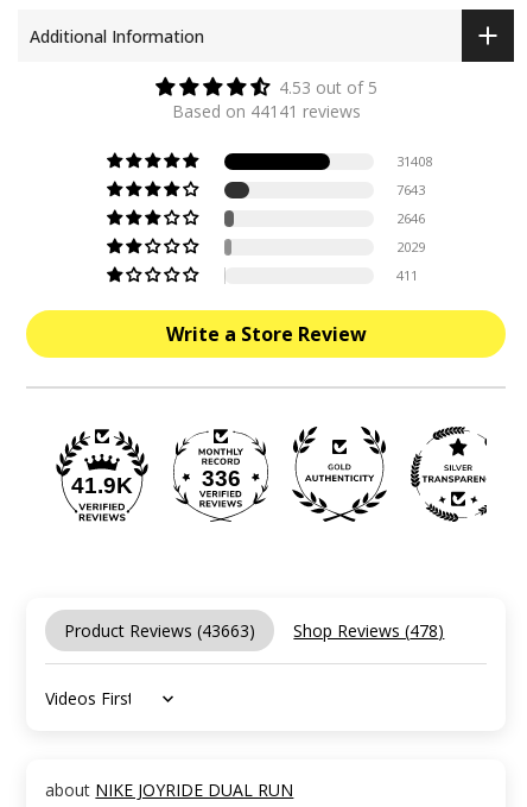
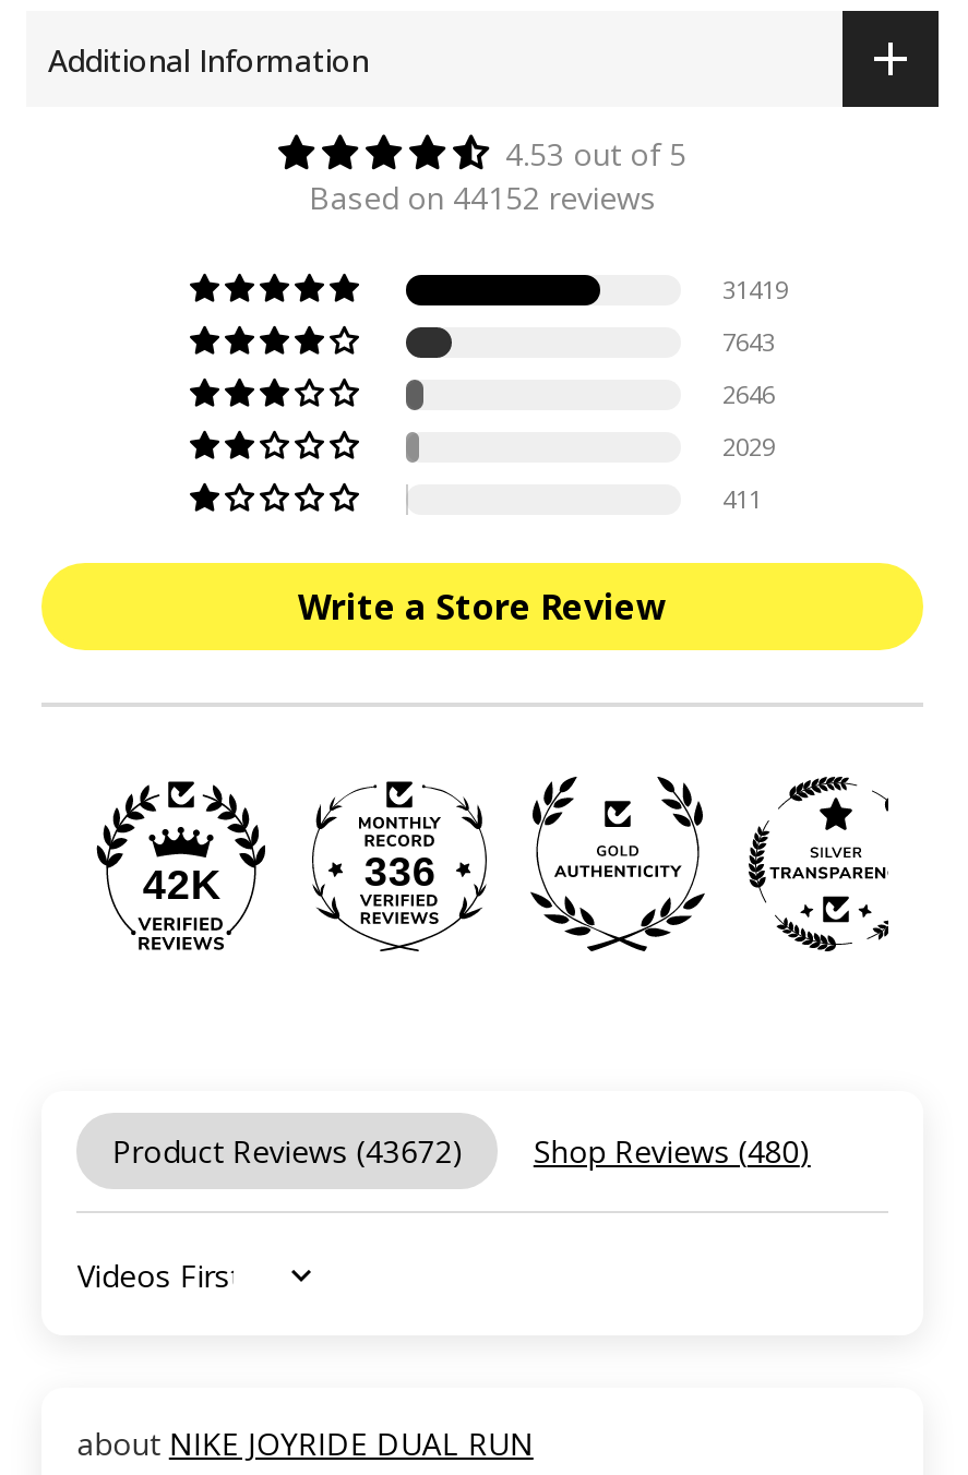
[172,100,360,123] Based on 44141 reviews -> [309,177,656,219] Based on 44152 reviews
[396,152,432,170] 31408 -> [722,273,788,306] 31419
[72,473,133,498] 41.9K -> [143,862,221,908] 42K
[65,619,256,642] Product Reviews (43663) -> [112,1131,464,1172] Product Reviews (43672)
[294,619,444,642] Shop Reviews (478) -> [533,1131,811,1172] Shop Reviews (480)

